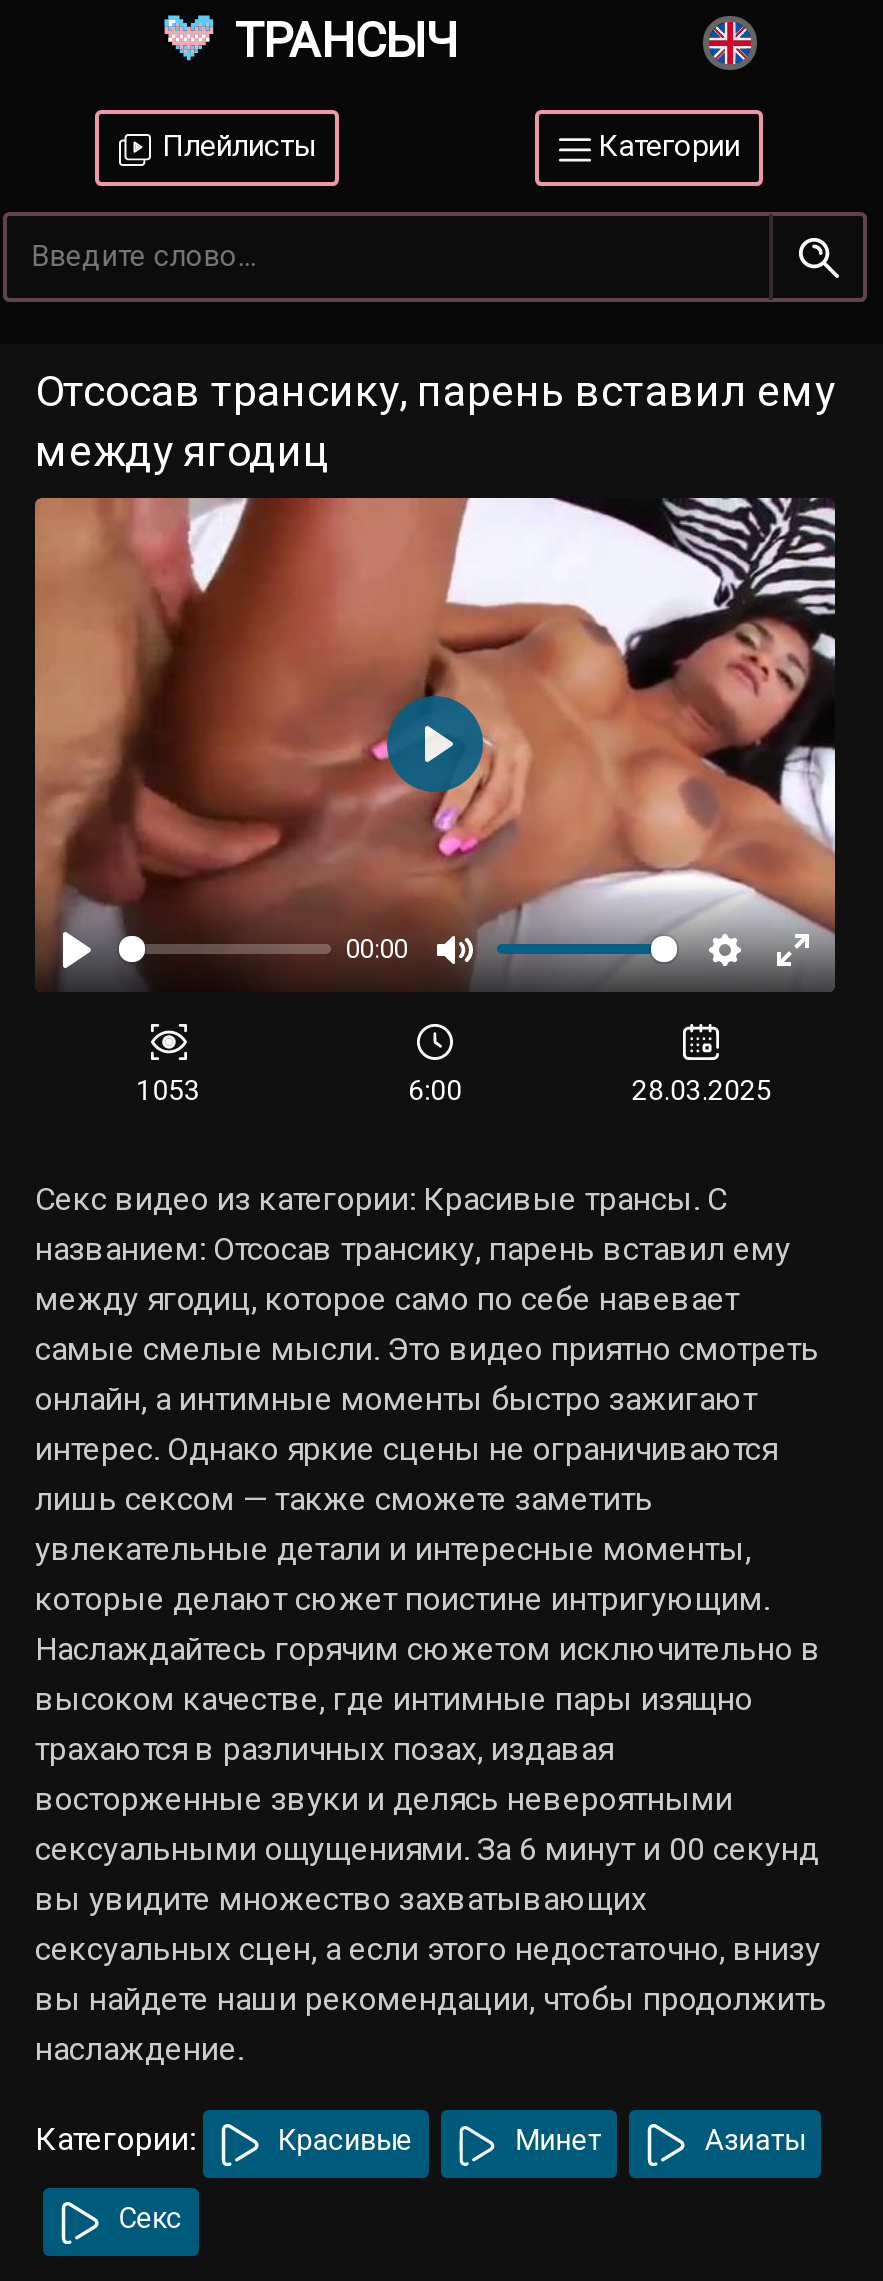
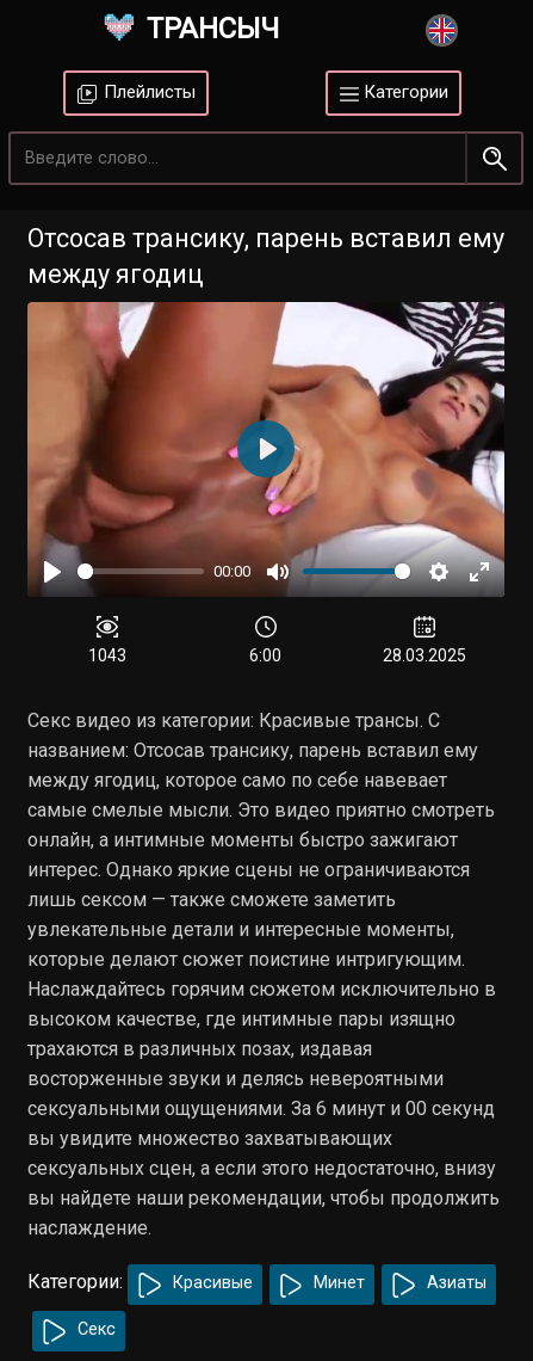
[136,1074,200,1106] 1053 -> [88,646,126,665] 1043

